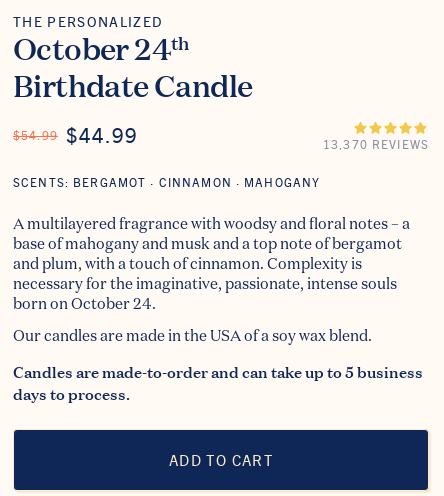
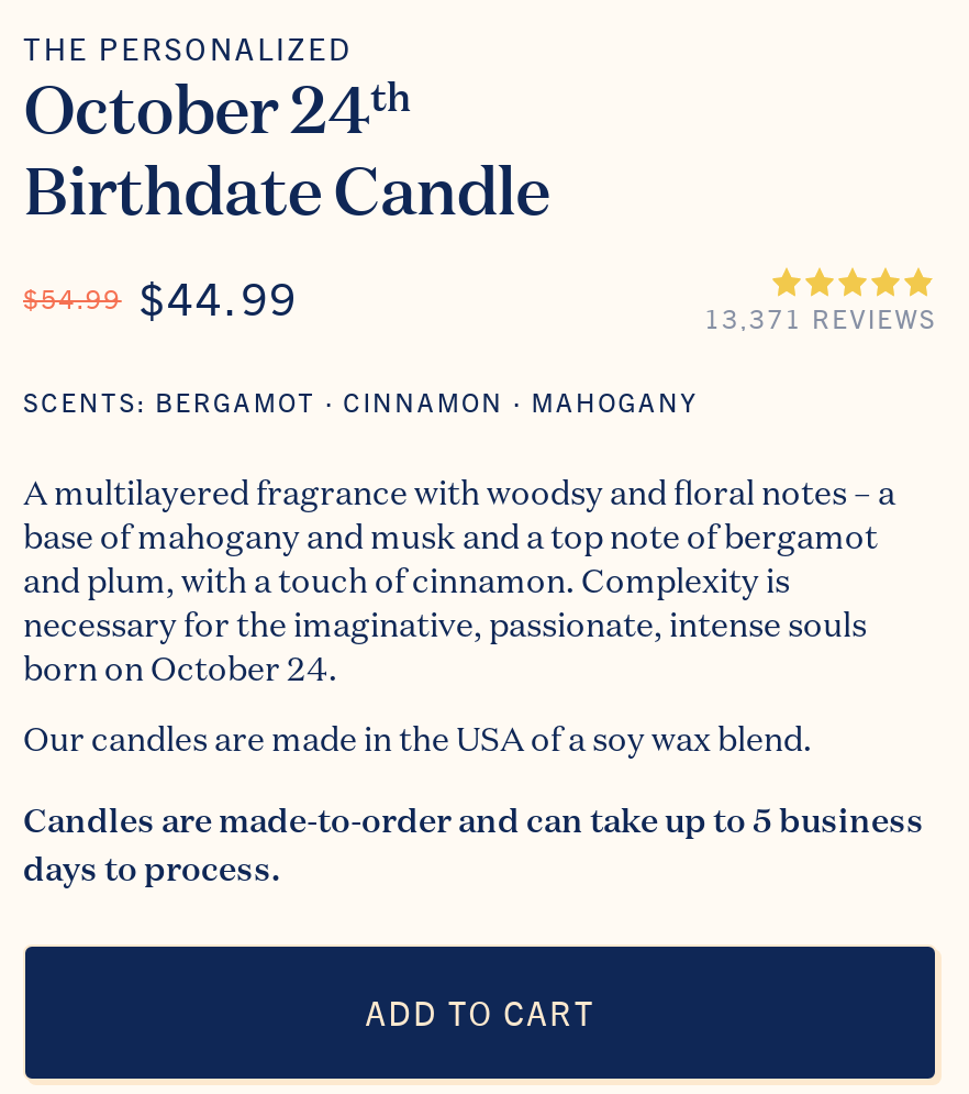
[323,136,429,151] 13,370 REVIEWS -> [704,300,937,333] 13,371 REVIEWS

